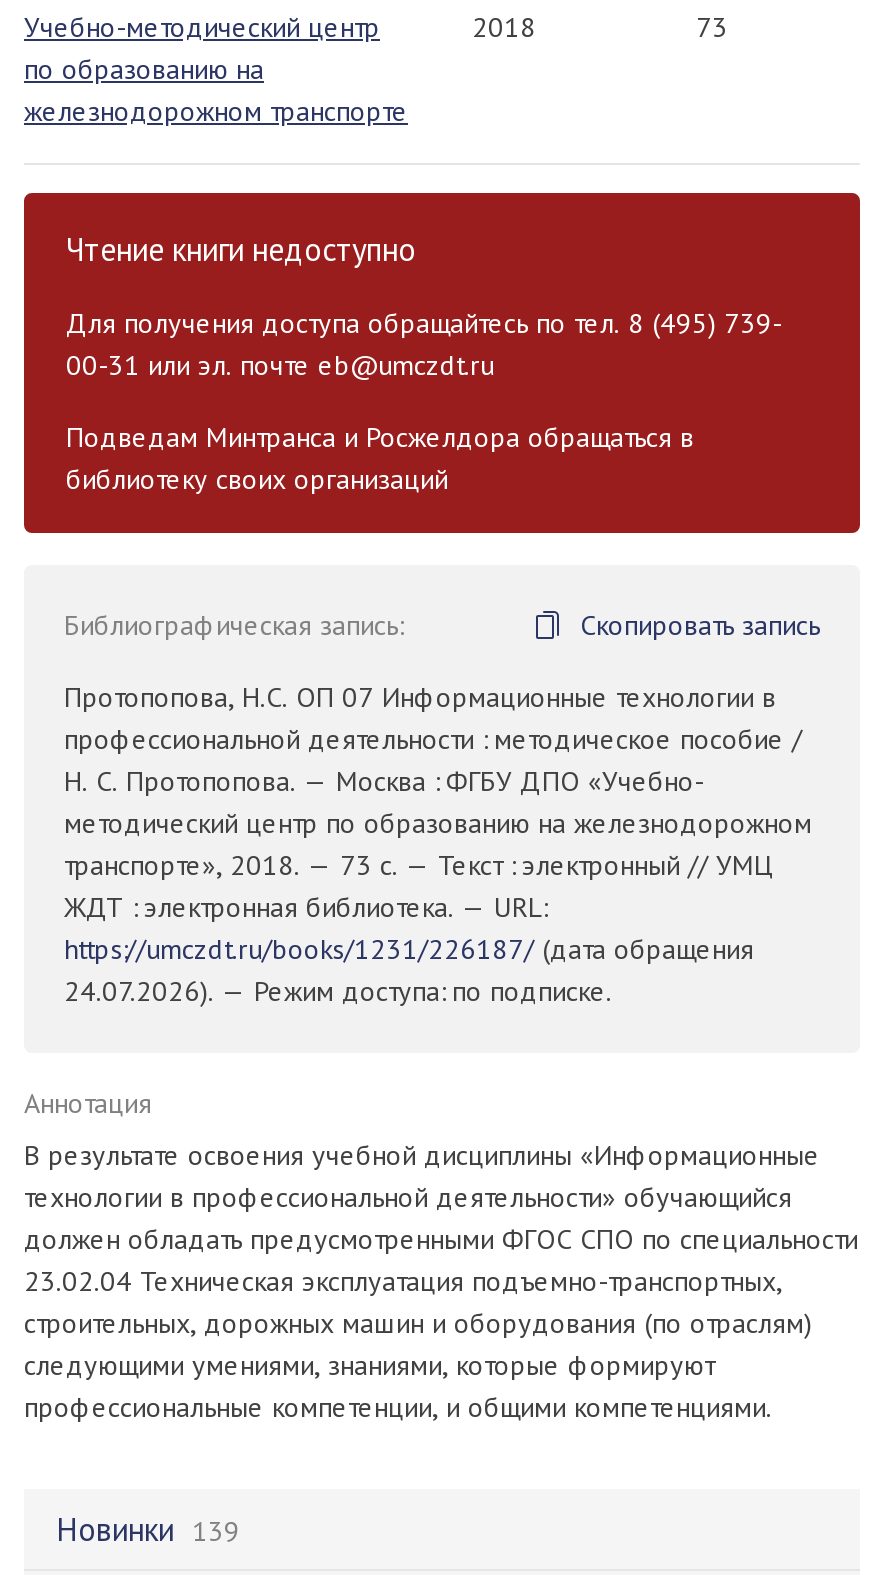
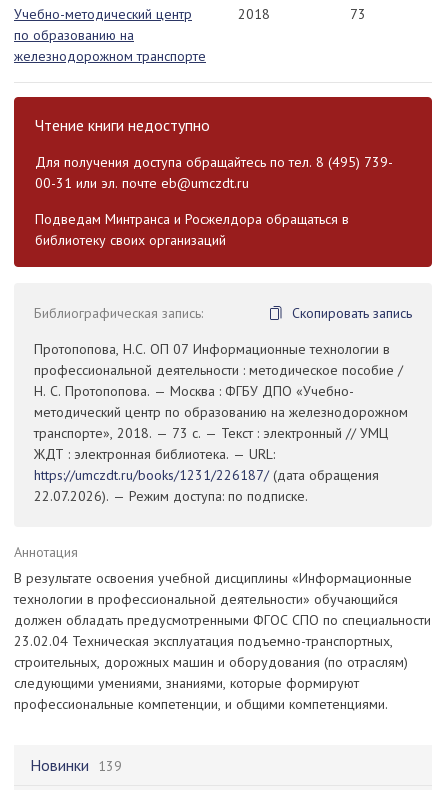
[64,974,612,1010] 24.07.2026). — Режим доступа: по подписке. -> [34,487,308,505] 22.07.2026). — Режим доступа: по подписке.

